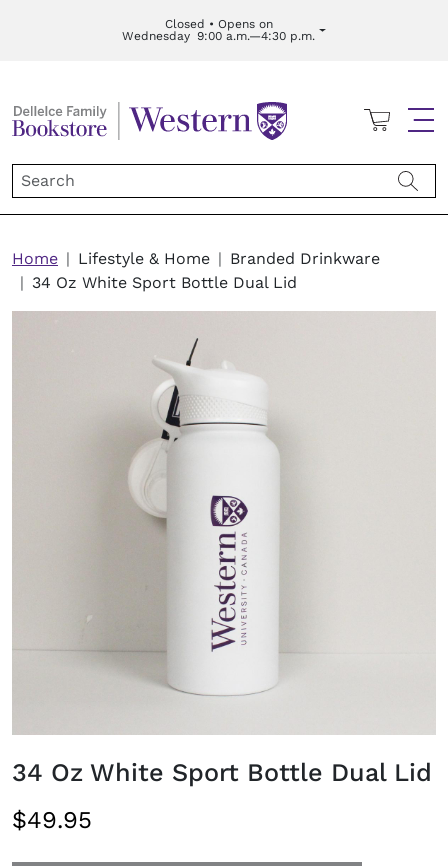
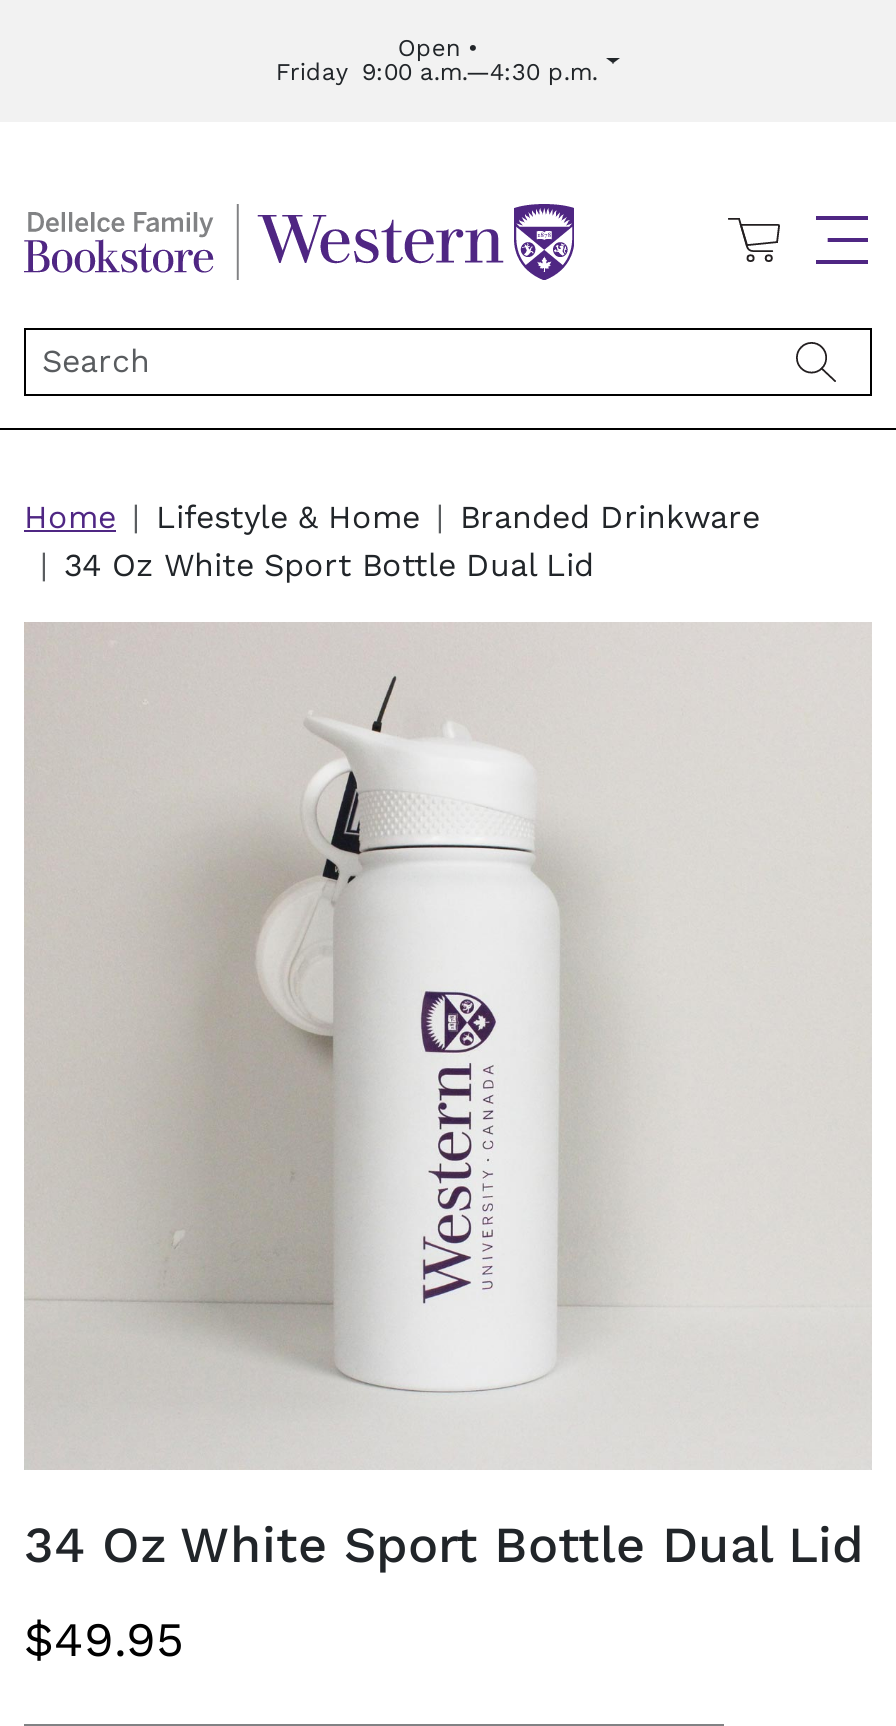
[122,17,316,43] Closed • Opens on | Wednesday 9:00 a.m.—4:30 p.m. -> [276,34,600,86] Open • | Friday 9:00 a.m.—4:30 p.m.

